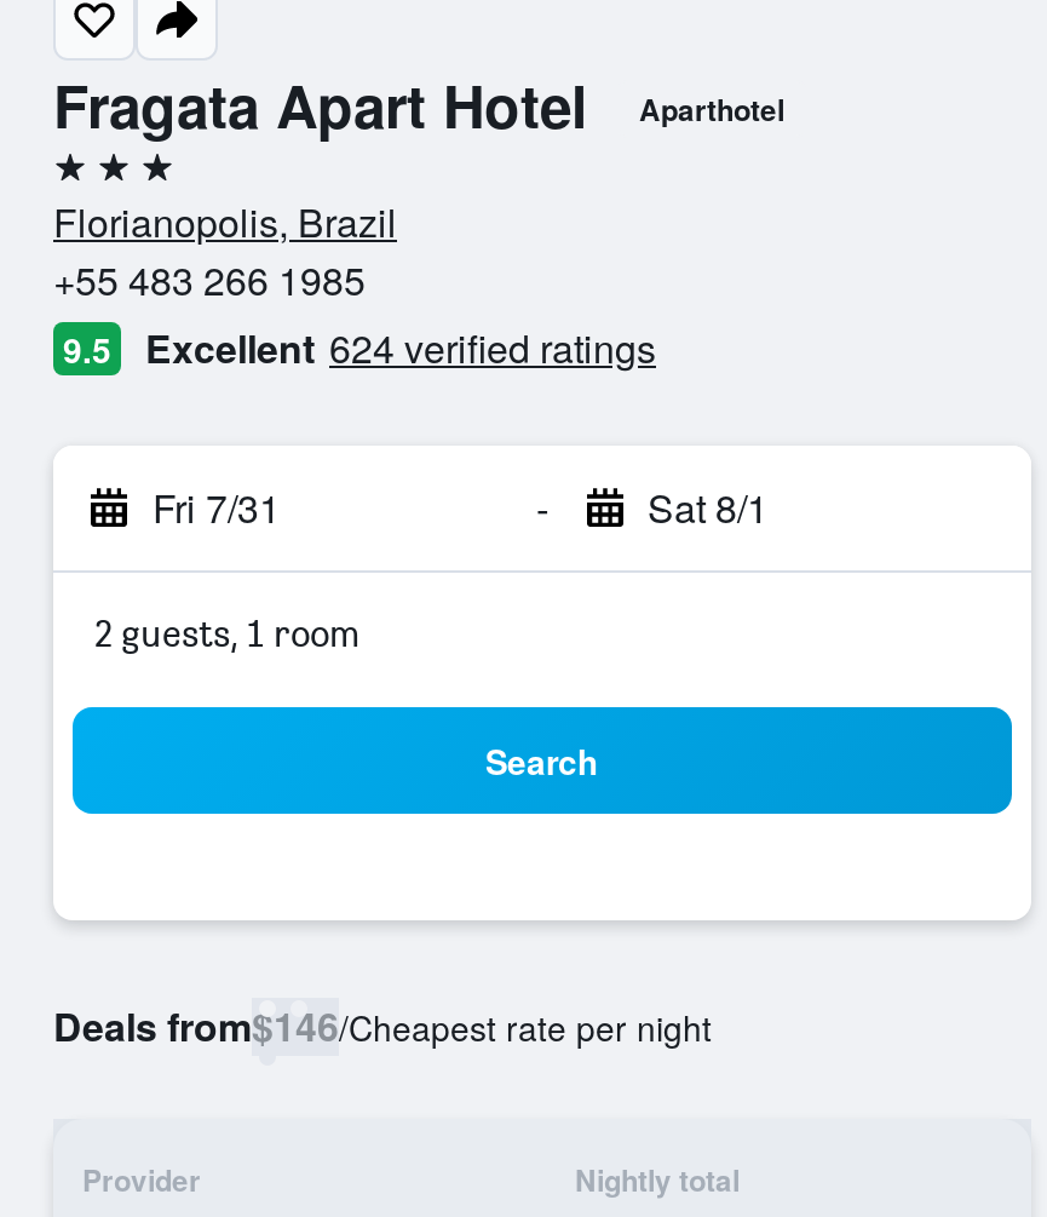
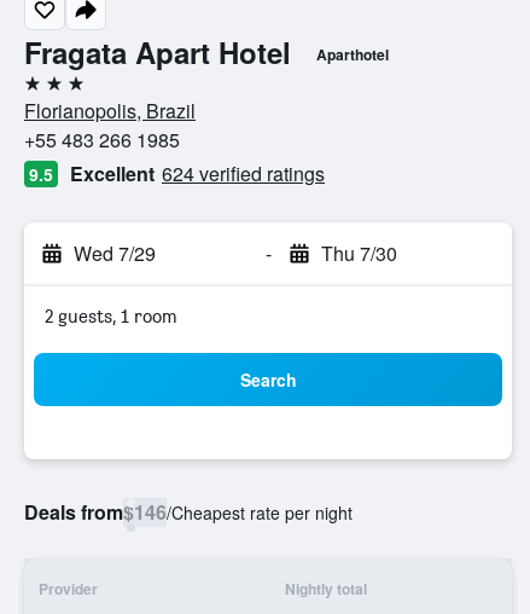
[153,480,281,535] Fri 7/31 -> [74,239,156,267] Wed 7/29
[648,480,769,535] Sat 8/1 -> [321,239,397,267] Thu 7/30

